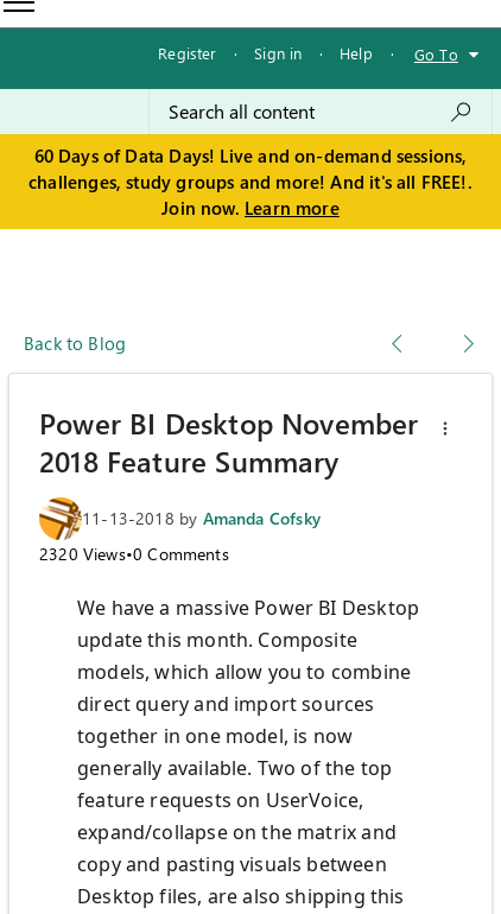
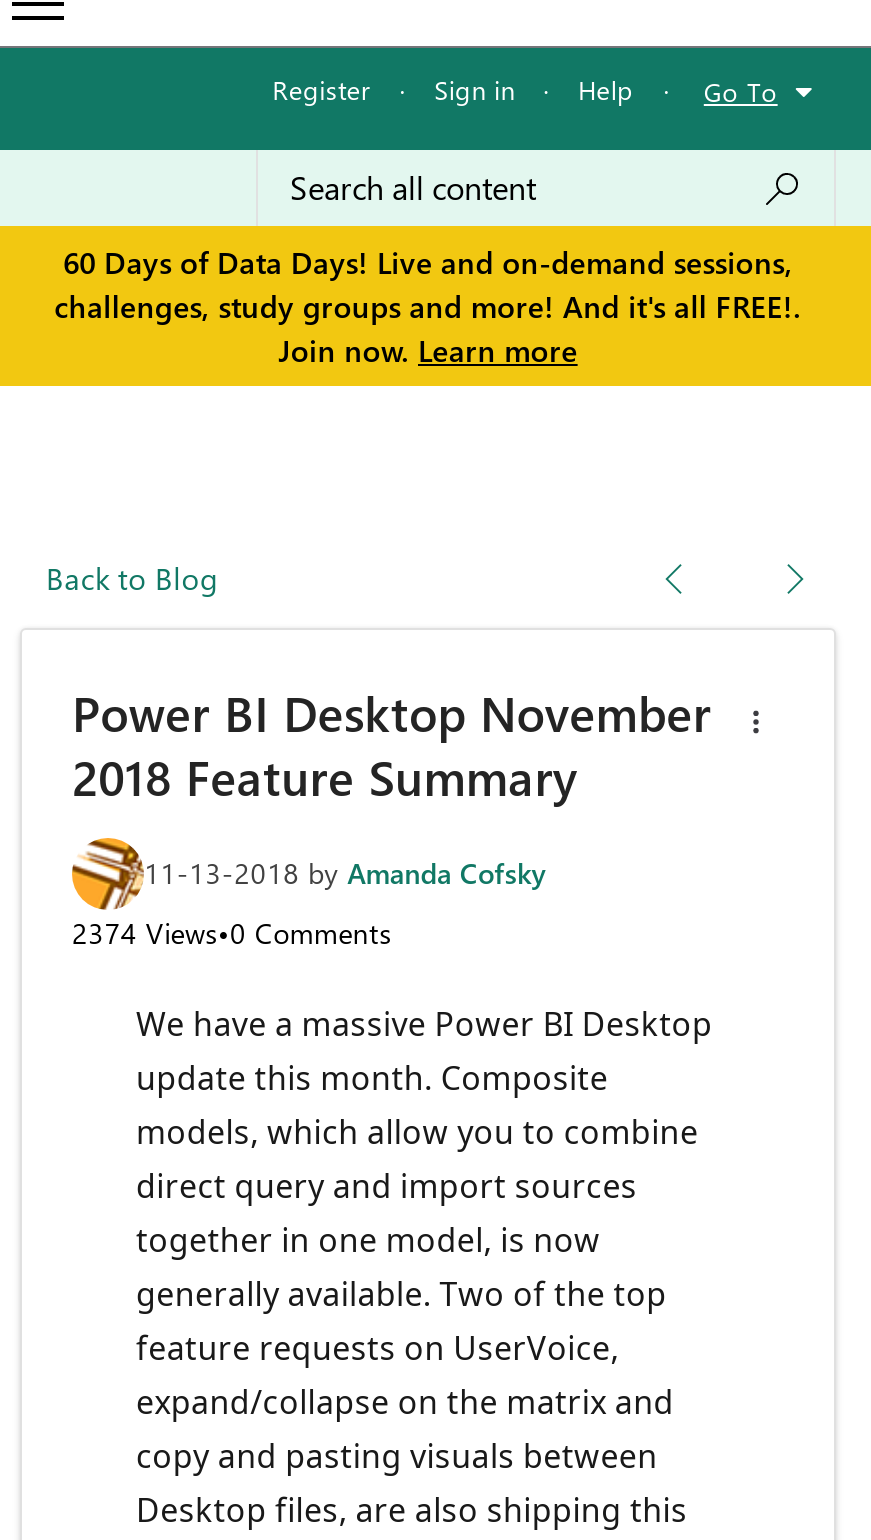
[39,543,229,565] 2320 Views•0 Comments -> [72,915,392,953] 2374 Views•0 Comments

